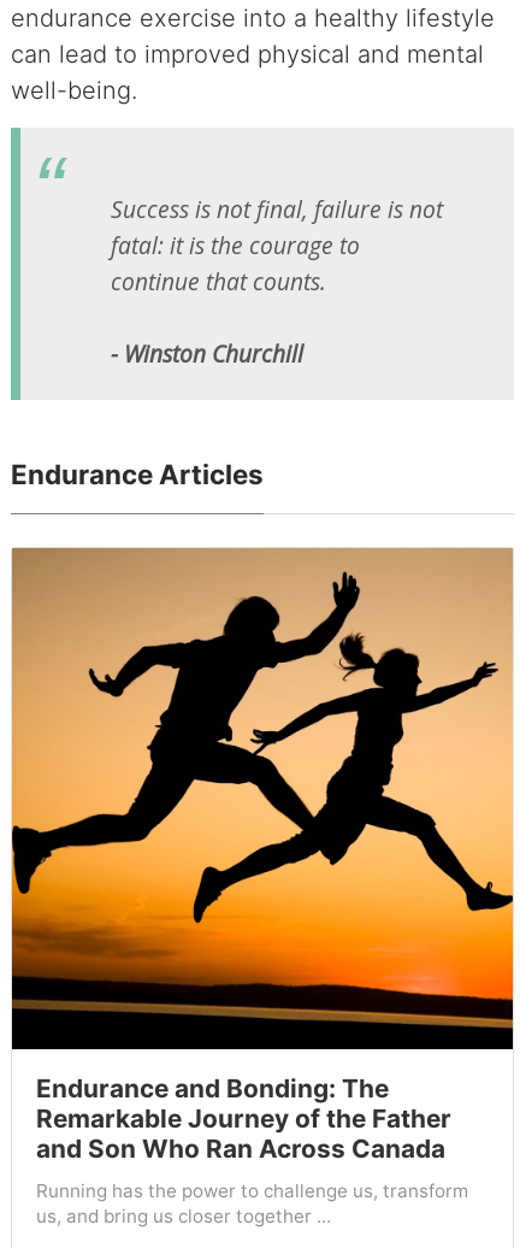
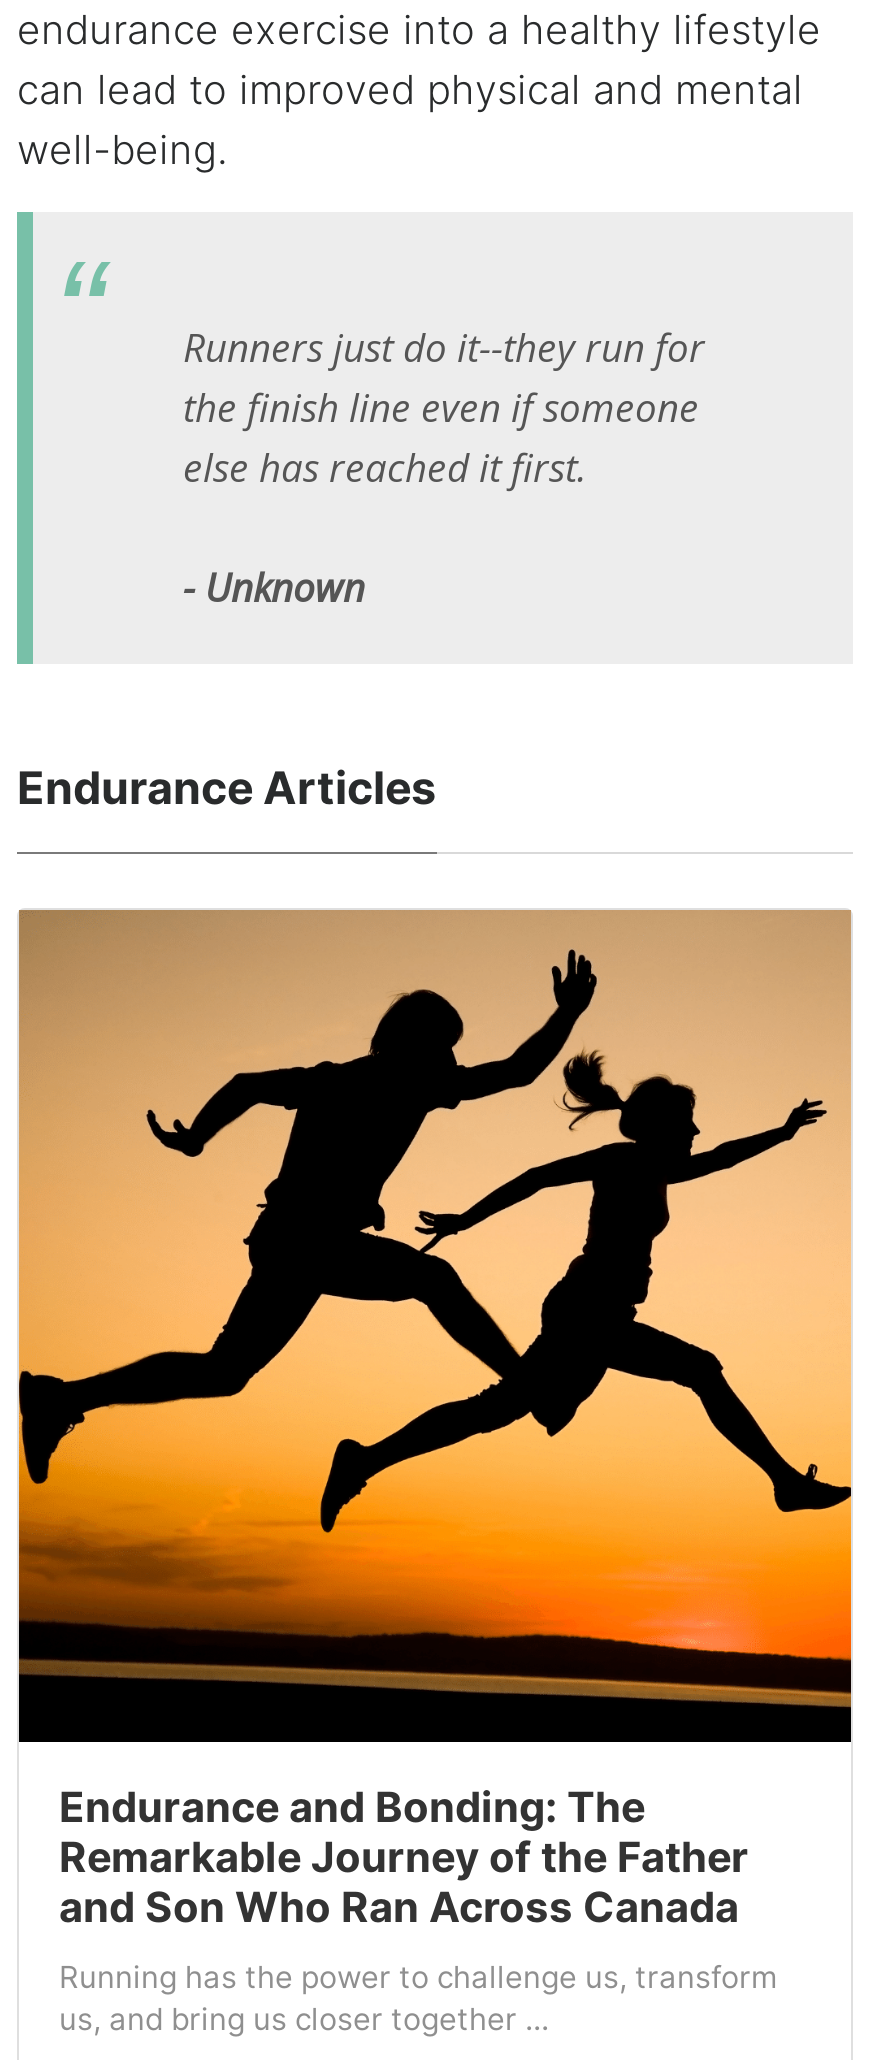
[111,193,443,298] Success is not final, failure is not | fatal: it is the courage to | continue that counts. -> [183,320,705,494] Runners just do it--they run for | the finish line even if someone | else has reached it first.
[111,337,303,370] - Winston Churchill -> [183,560,365,614] - Unknown

